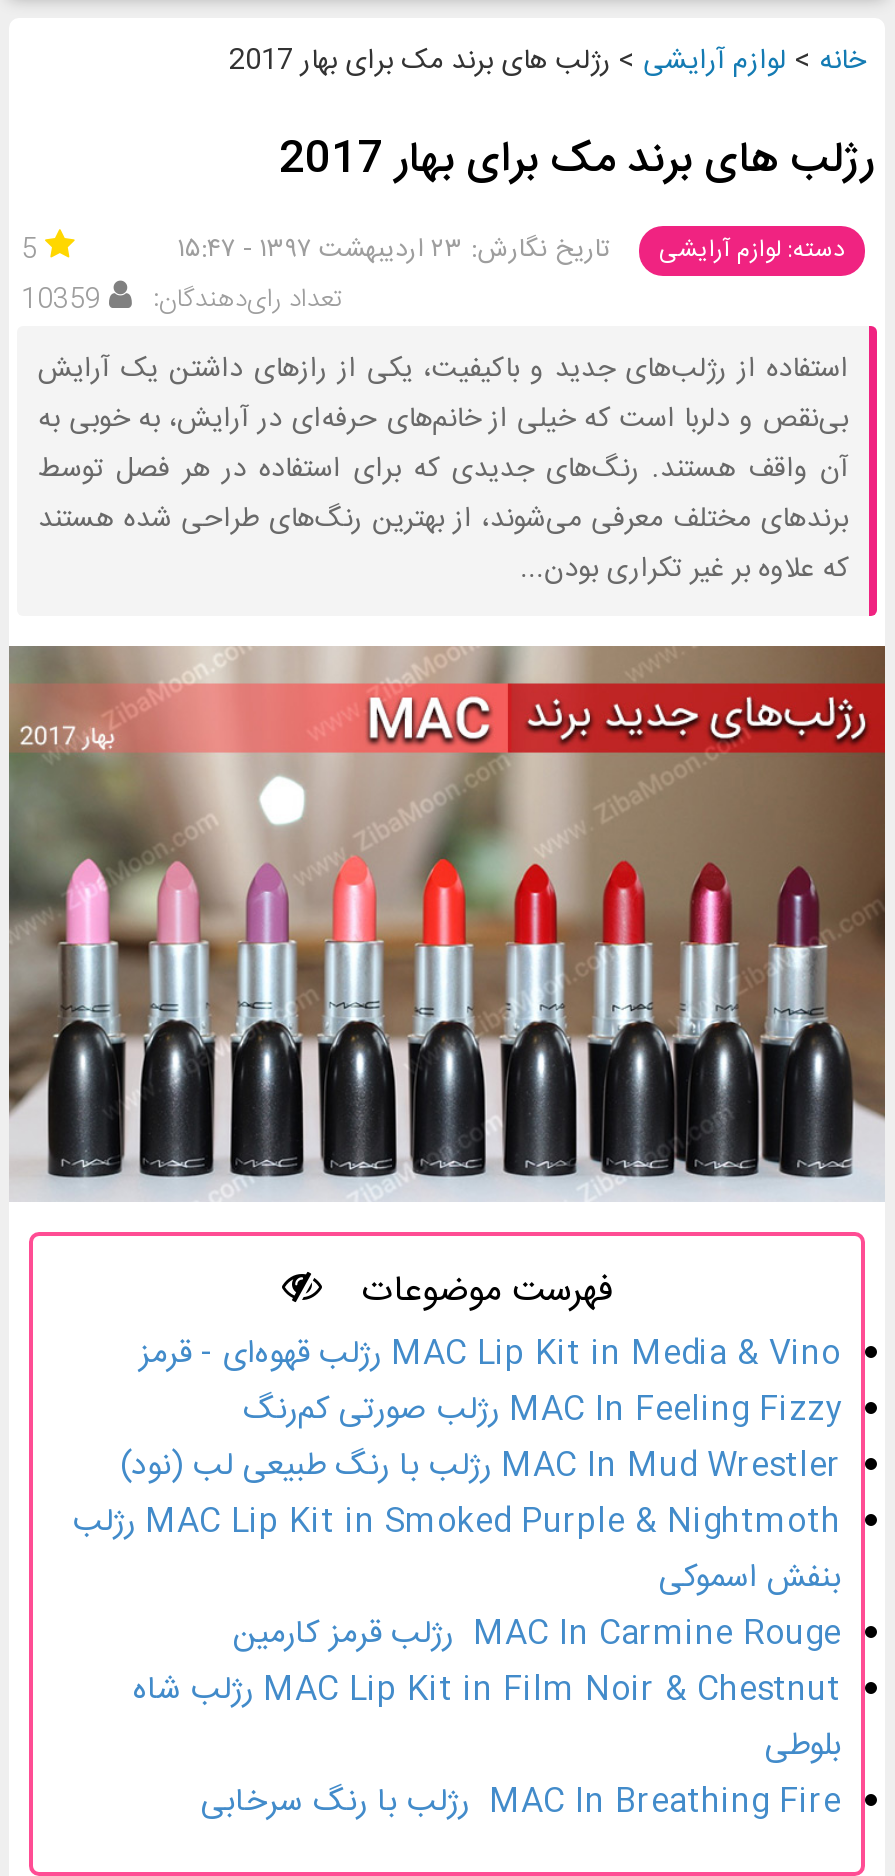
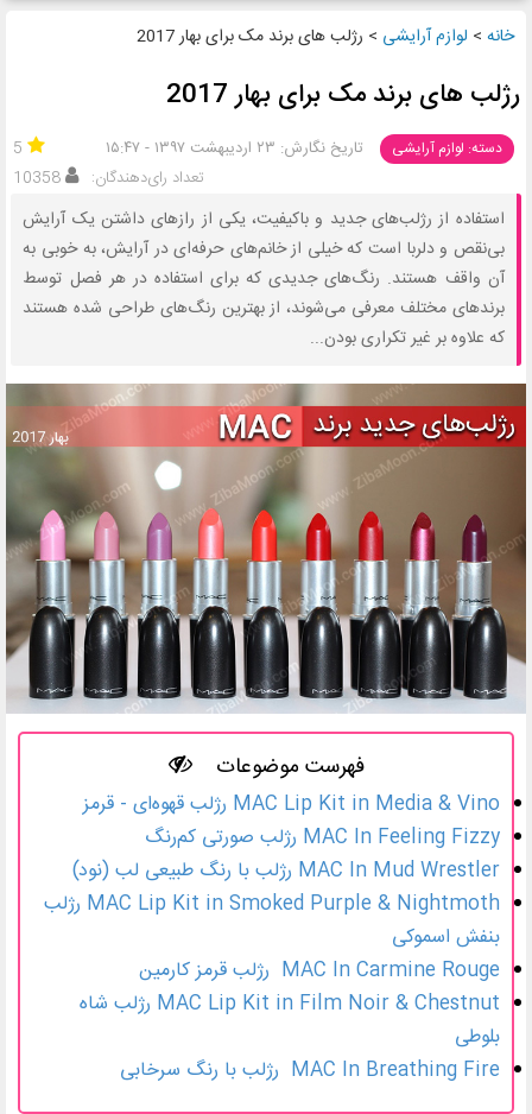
[21,278,343,322] تعداد رای‌دهندگان: 10359 -> [13,165,204,191] تعداد رای‌دهندگان: 10358

